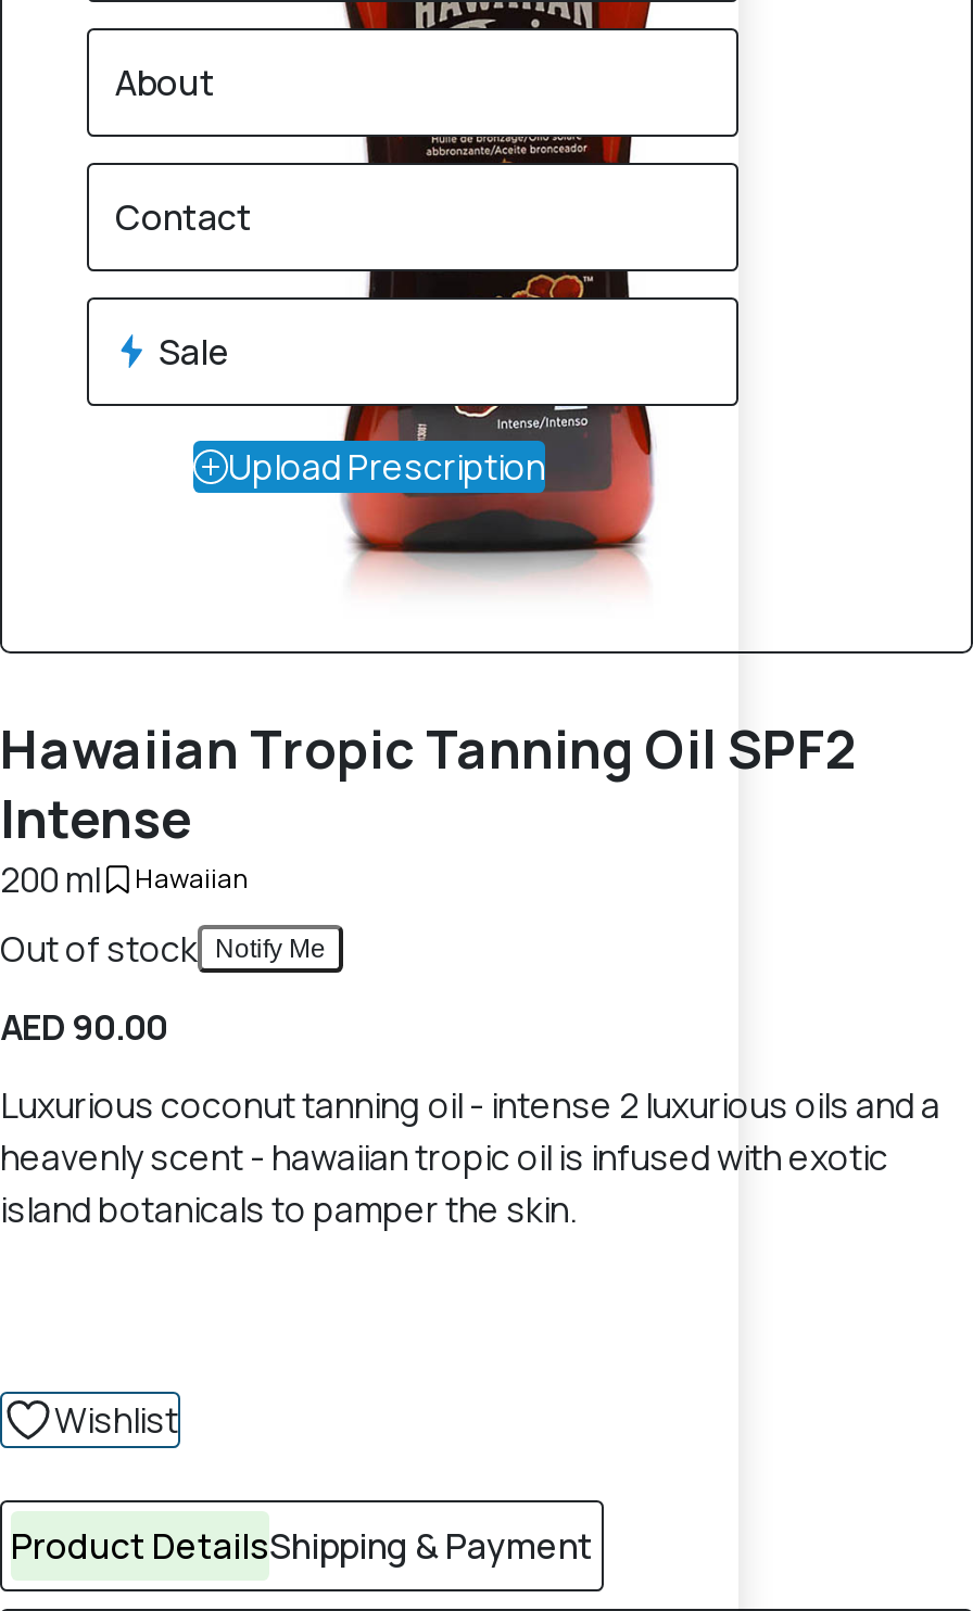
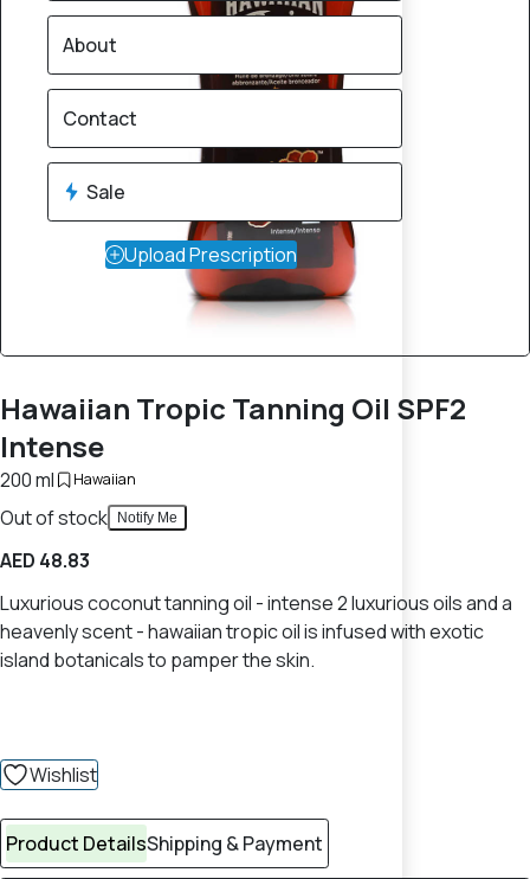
[0,1003,167,1051] AED 90.00 -> [0,547,90,573] AED 48.83

